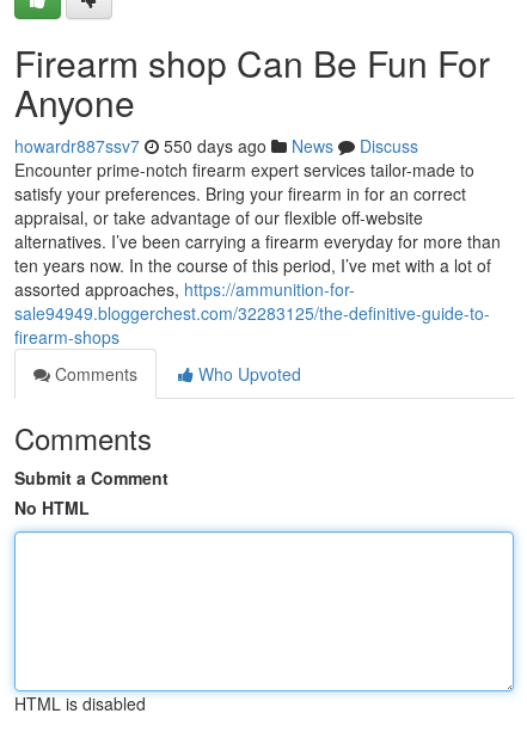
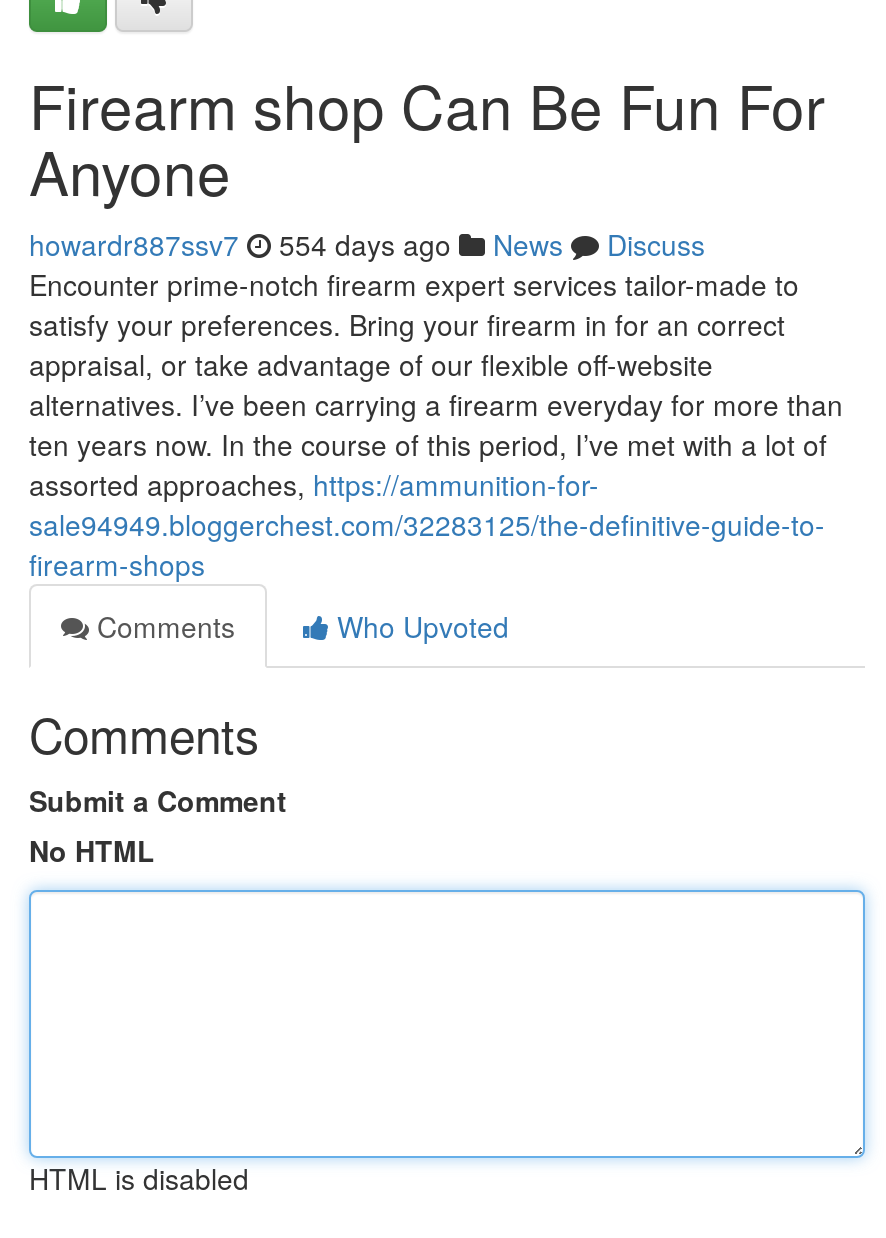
[14,134,418,158] howardr887ssv7 550 days ago News Discuss -> [29,224,705,264] howardr887ssv7 554 days ago News Discuss

